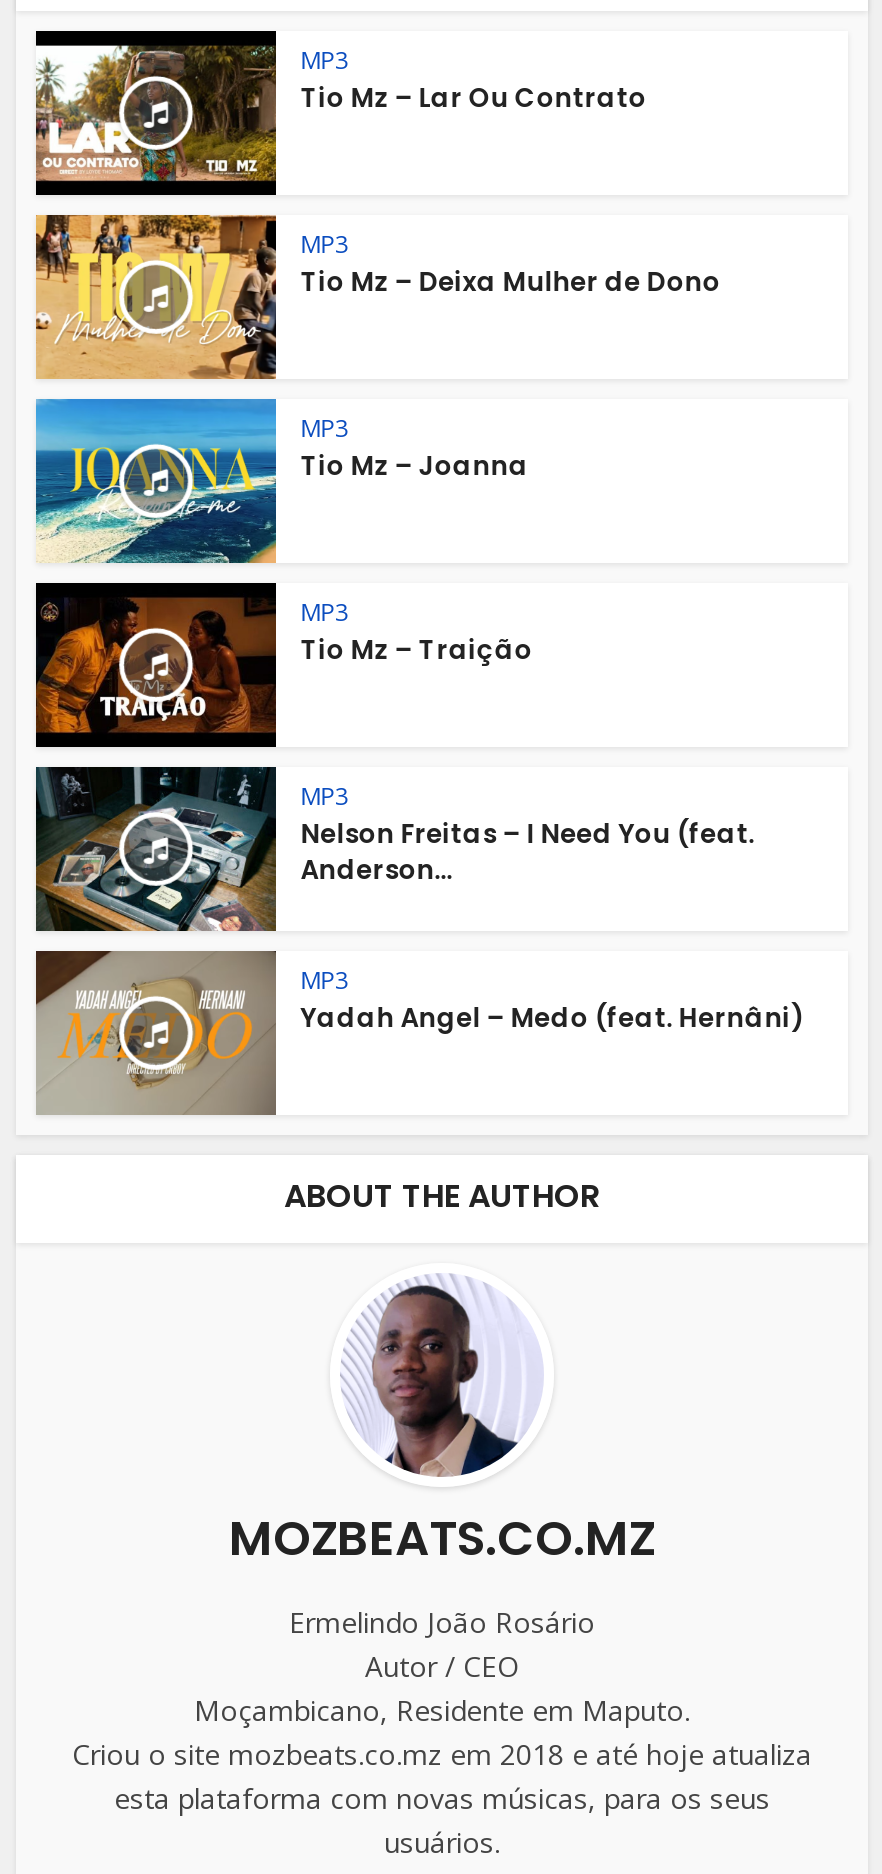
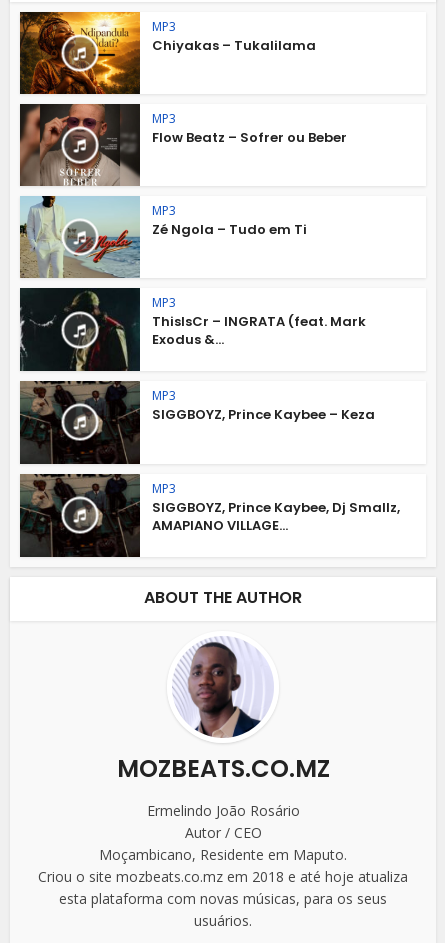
[34,29,646,197] [image] | Tio Mz – Lar Ou Contrato -> [19,11,316,95] [image] | Chiyakas – Tukalilama
[34,213,720,379] [image] | Tio Mz – Deixa Mulher de Dono -> [19,103,347,187] [image] | Flow Beatz – Sofrer ou Beber
[34,397,528,563] [image] | Tio Mz – Joanna -> [19,195,307,279] [image] | Zé Ngola – Tudo em Ti
[36,583,532,747] [image] | Tio Mz – Traição -> [19,288,366,372] [image] | ThisIsCr – INGRATA (feat. Mark | Exodus &...
[34,765,754,933] [image] | Nelson Freitas – I Need You (feat. | Anderson... -> [19,380,375,465] [image] | SIGGBOYZ, Prince Kaybee – Keza
[36,949,802,1117] [image] | Yadah Angel – Medo (feat. Hernâni) -> [20,473,400,558] [image] | SIGGBOYZ, Prince Kaybee, Dj Smallz, | AMAPIANO VILLAGE...

